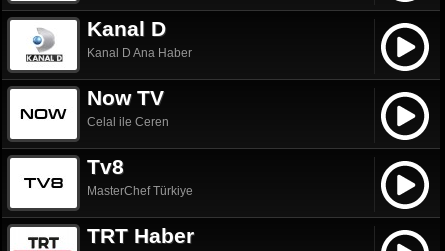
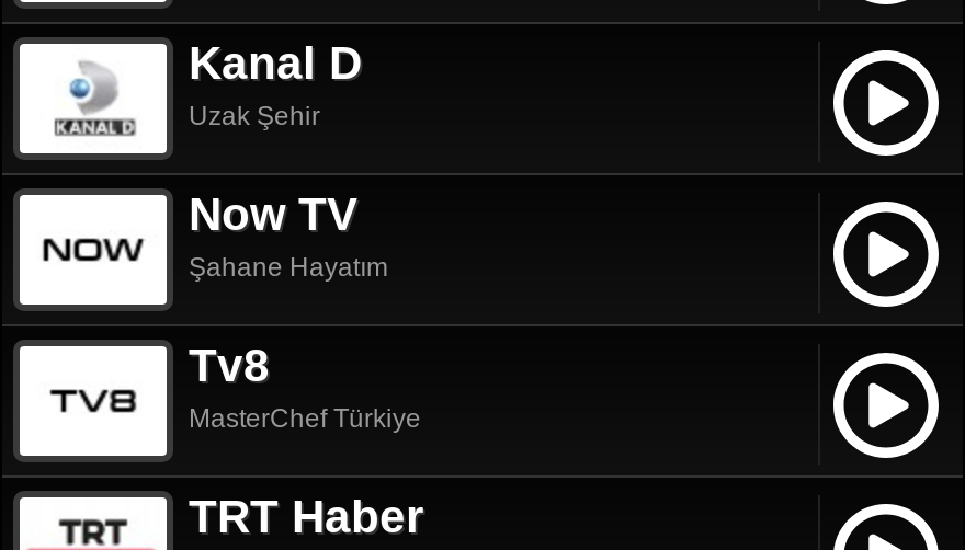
[87,46,192,60] Kanal D Ana Haber -> [189,101,320,131] Uzak Şehir
[87,115,169,129] Celal ile Ceren -> [189,252,388,282] Şahane Hayatım

